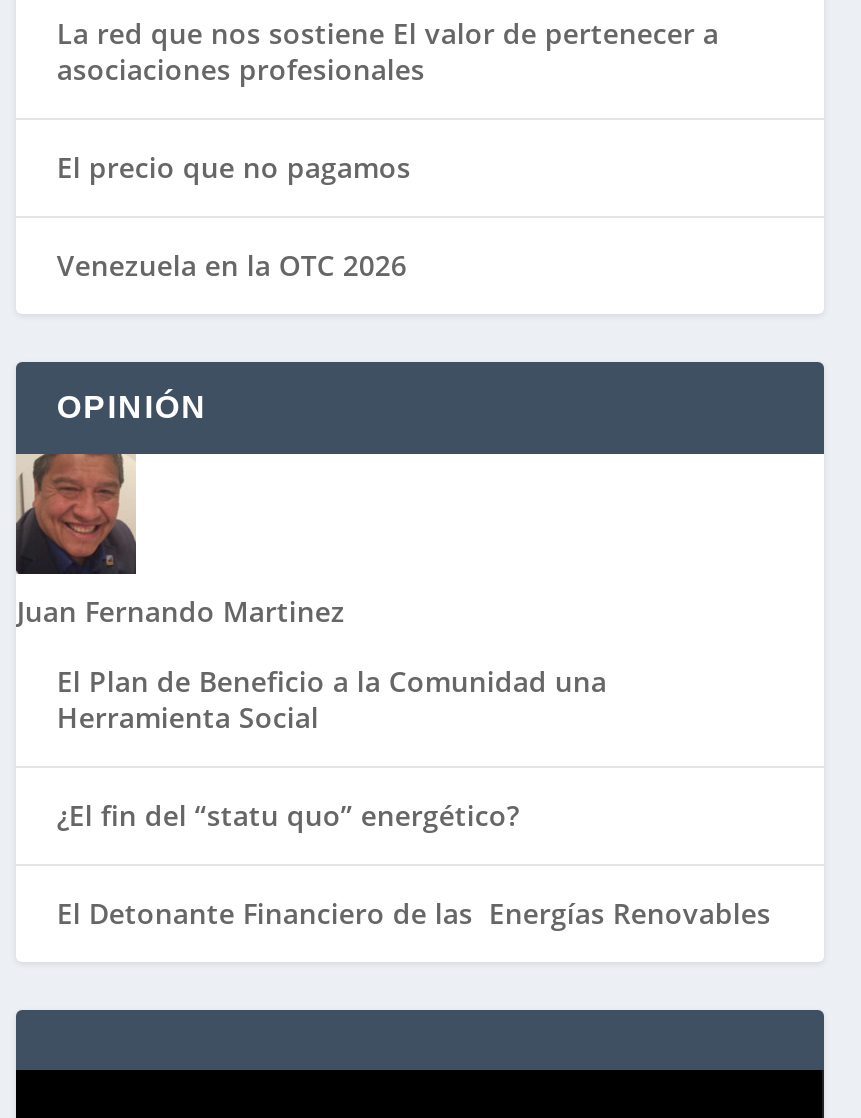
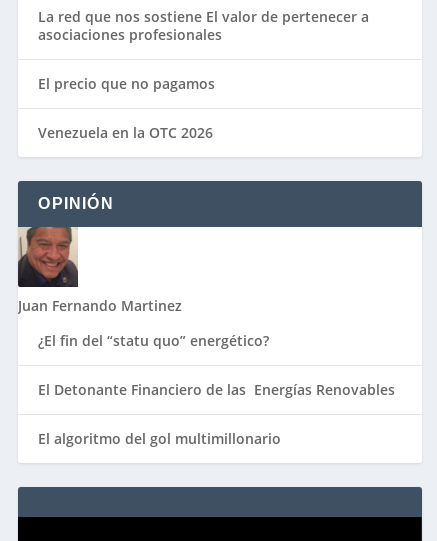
[57,662,607,736] El Plan de Beneficio a la Comunidad una | Herramienta Social -> none
moved [57,796,771,932] -> [38,331,395,399]: ¿El fin del “statu quo” energético? | El Detonante Financiero de las Energías Renovables
none -> [38,429,281,448] El algoritmo del gol multimillonario

